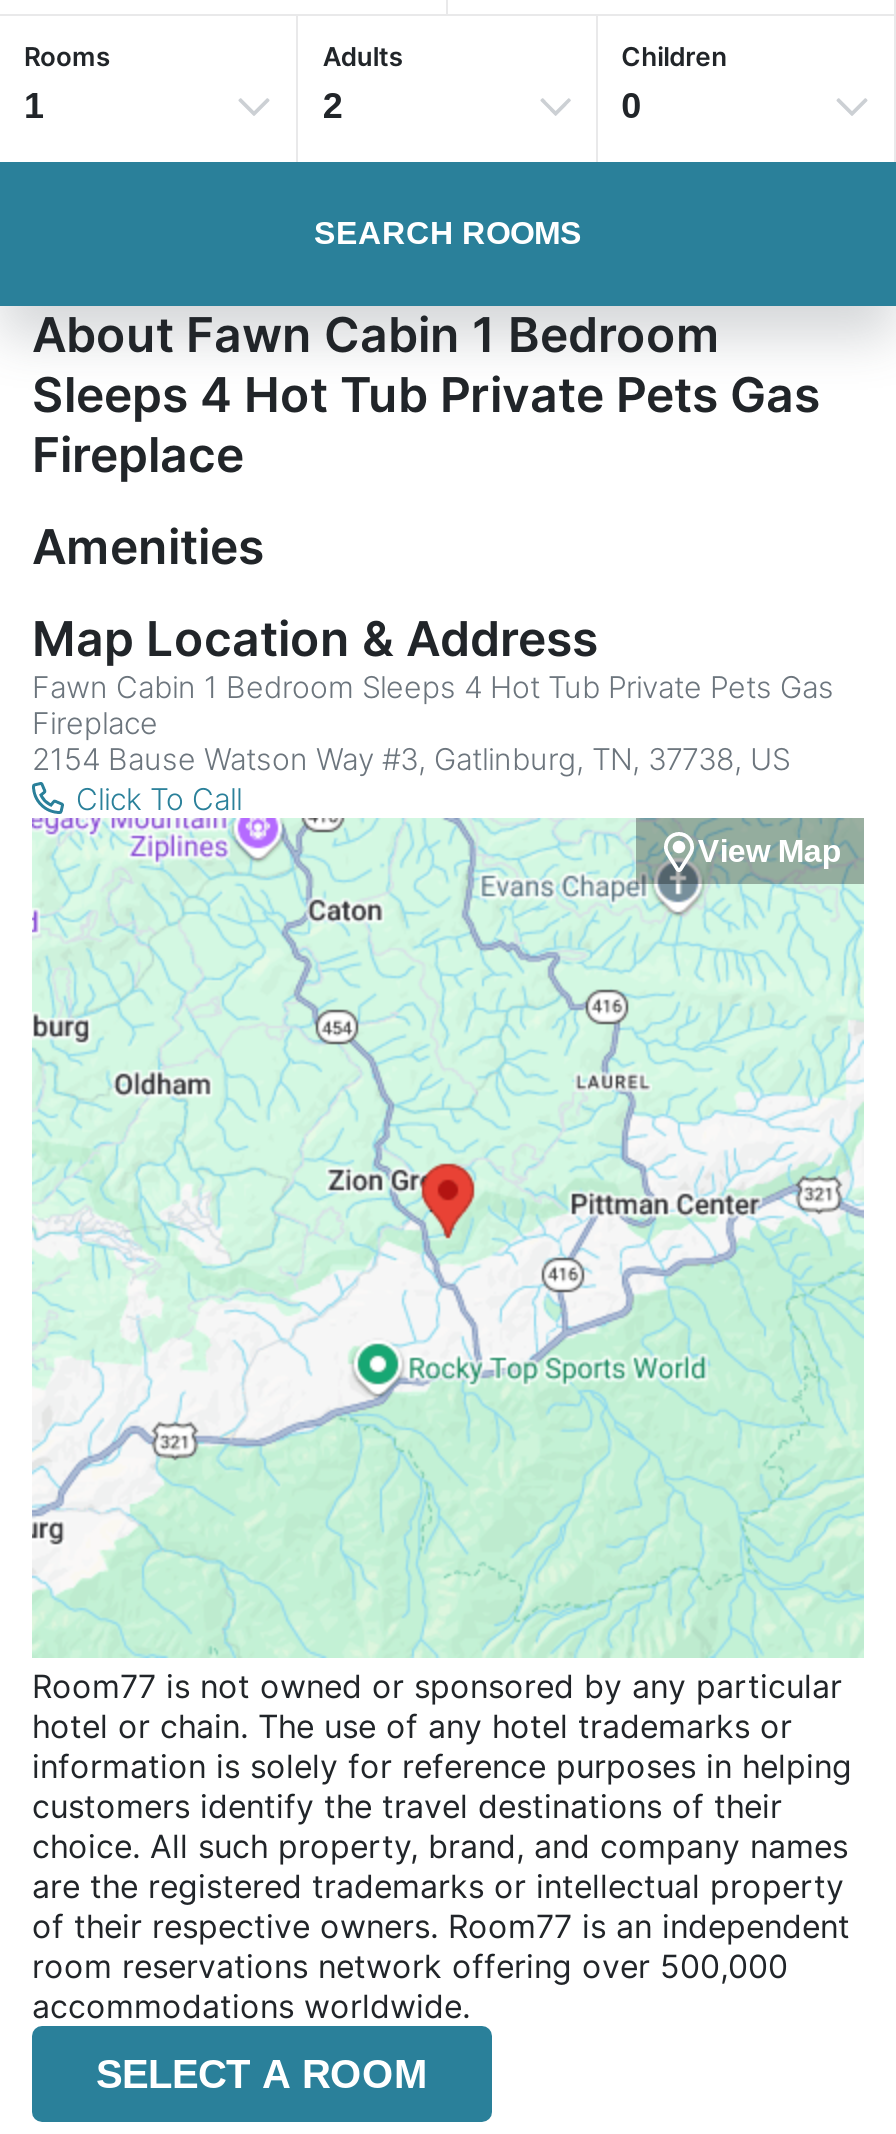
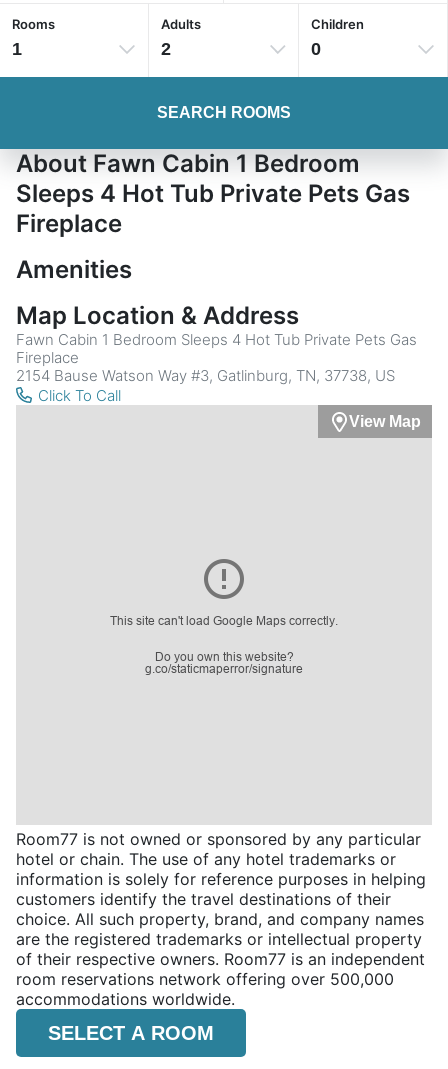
[32,818,864,1658] [image] -> none

